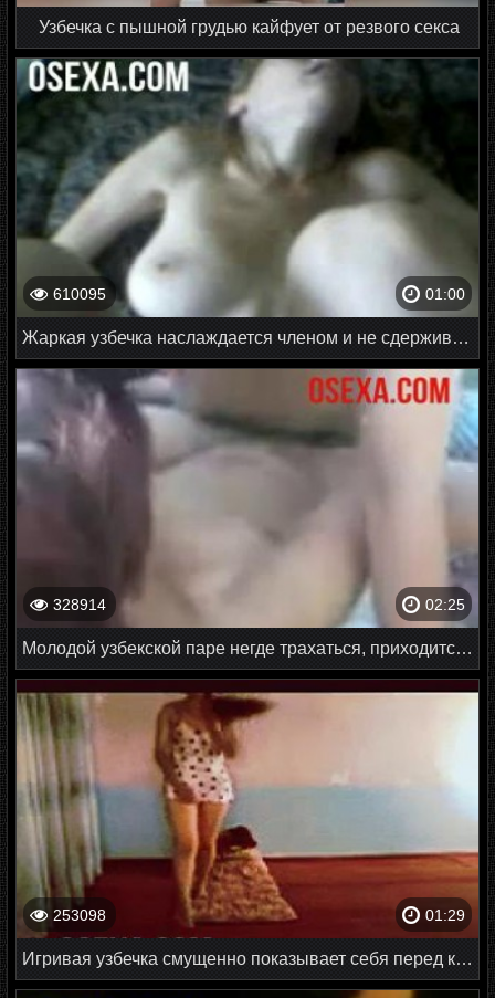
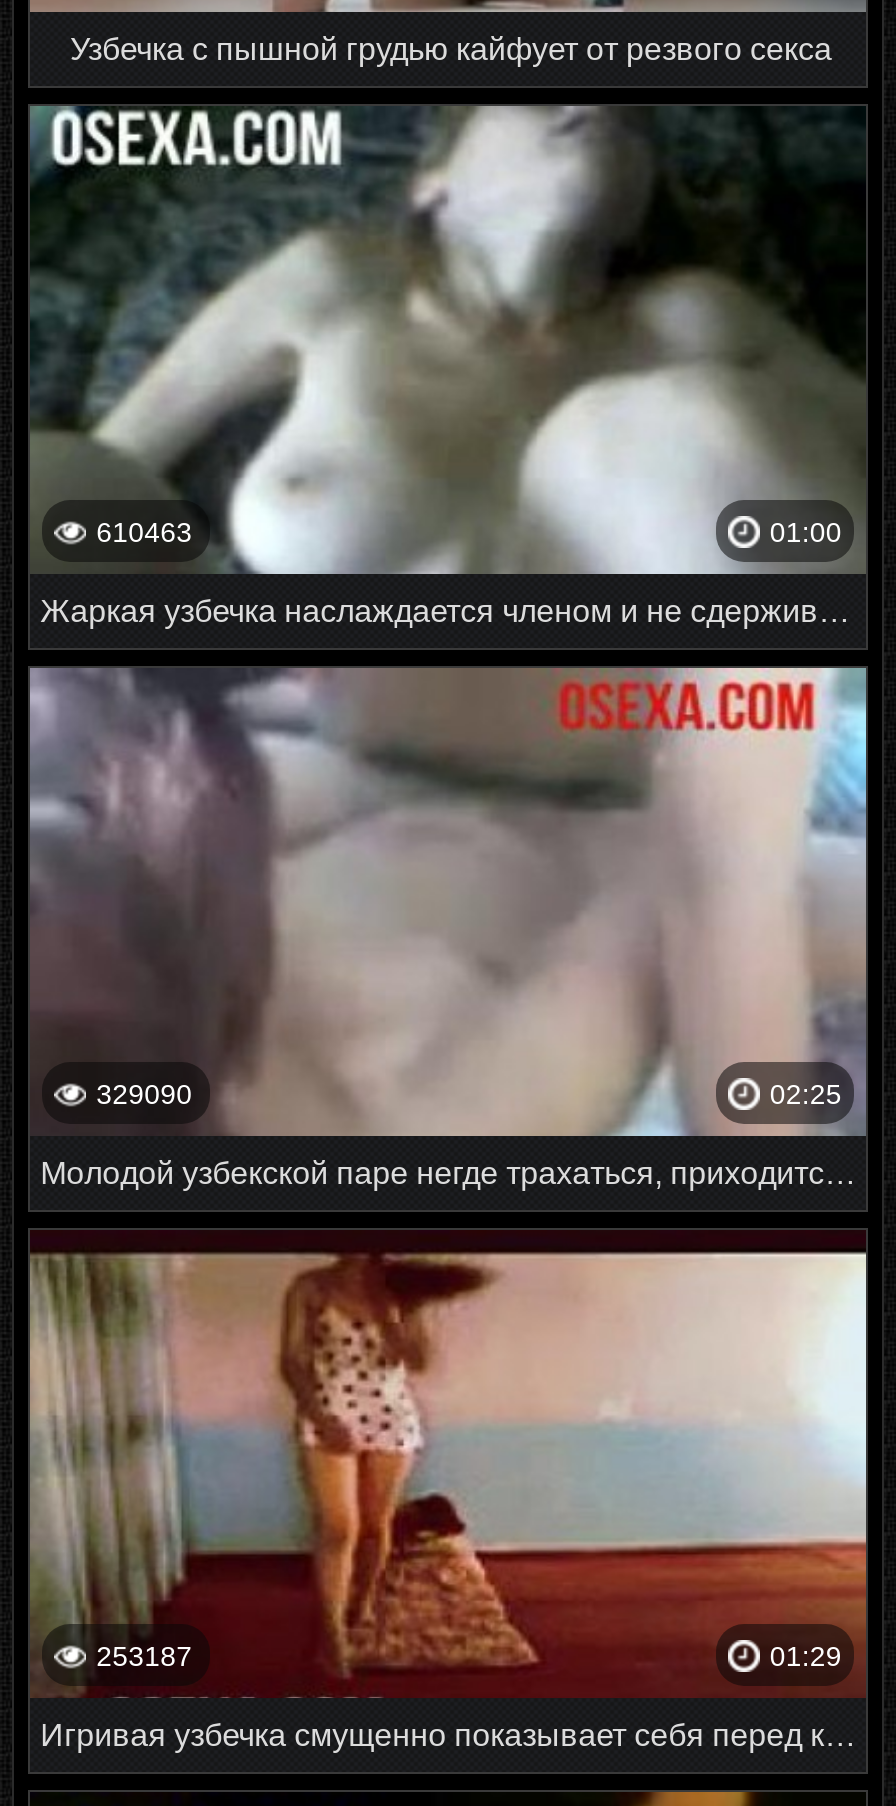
[53,285,106,303] 610095 -> [96,516,192,548] 610463
[53,596,106,613] 328914 -> [96,1078,192,1110] 329090
[53,906,106,924] 253098 -> [96,1640,192,1672] 253187

